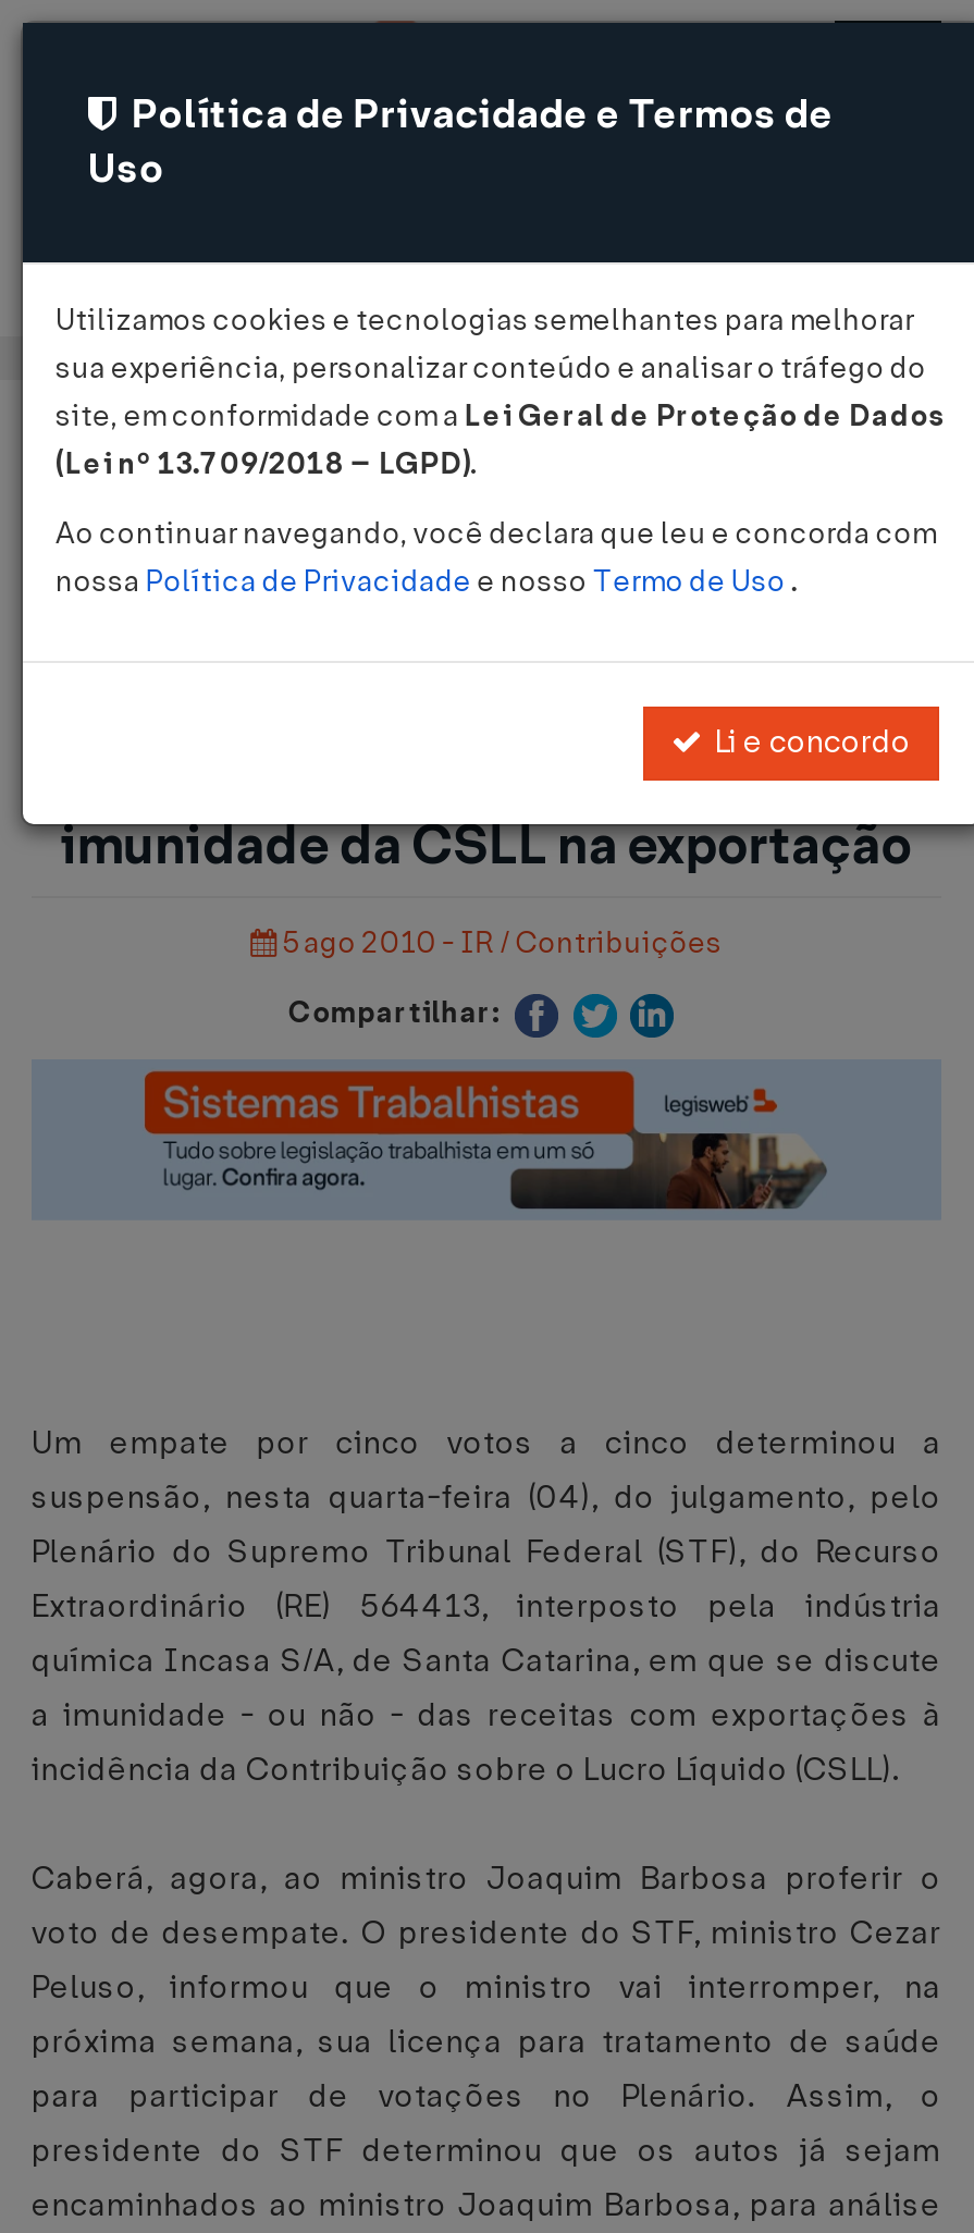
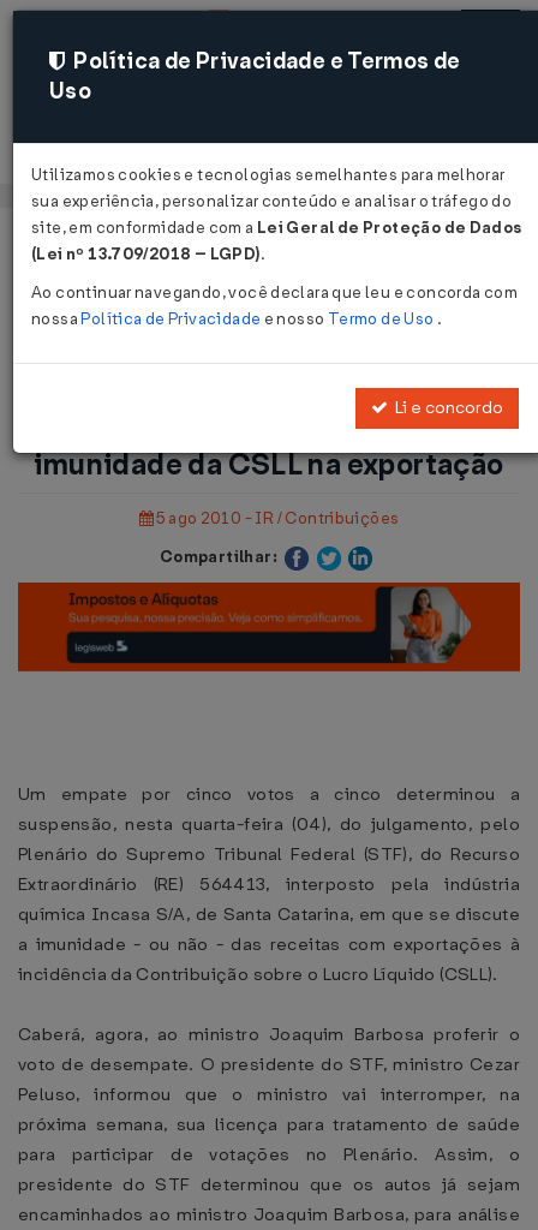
[32,1059,941,1220] [image] -> [17,581,521,673] [image]

